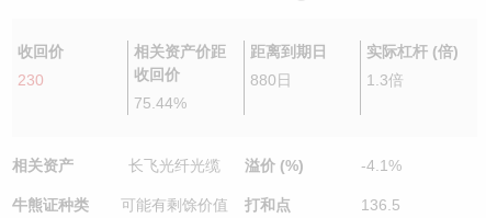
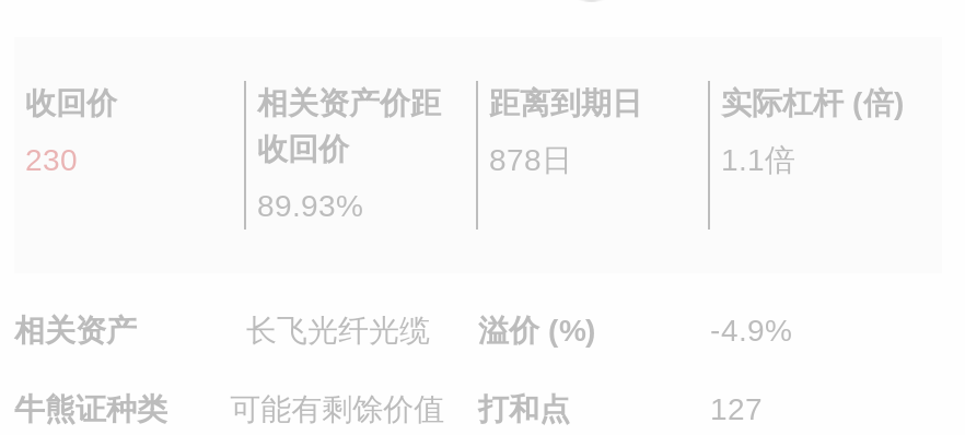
[250,71,292,89] 880日 -> [489,142,572,177] 878日
[366,71,404,89] 1.3倍 -> [721,142,795,177] 1.1倍
[134,94,187,112] 75.44% -> [257,188,362,223] 89.93%
[361,157,402,174] -4.1% -> [710,313,791,348] -4.9%
[361,196,400,214] 136.5 -> [710,391,763,426] 127

